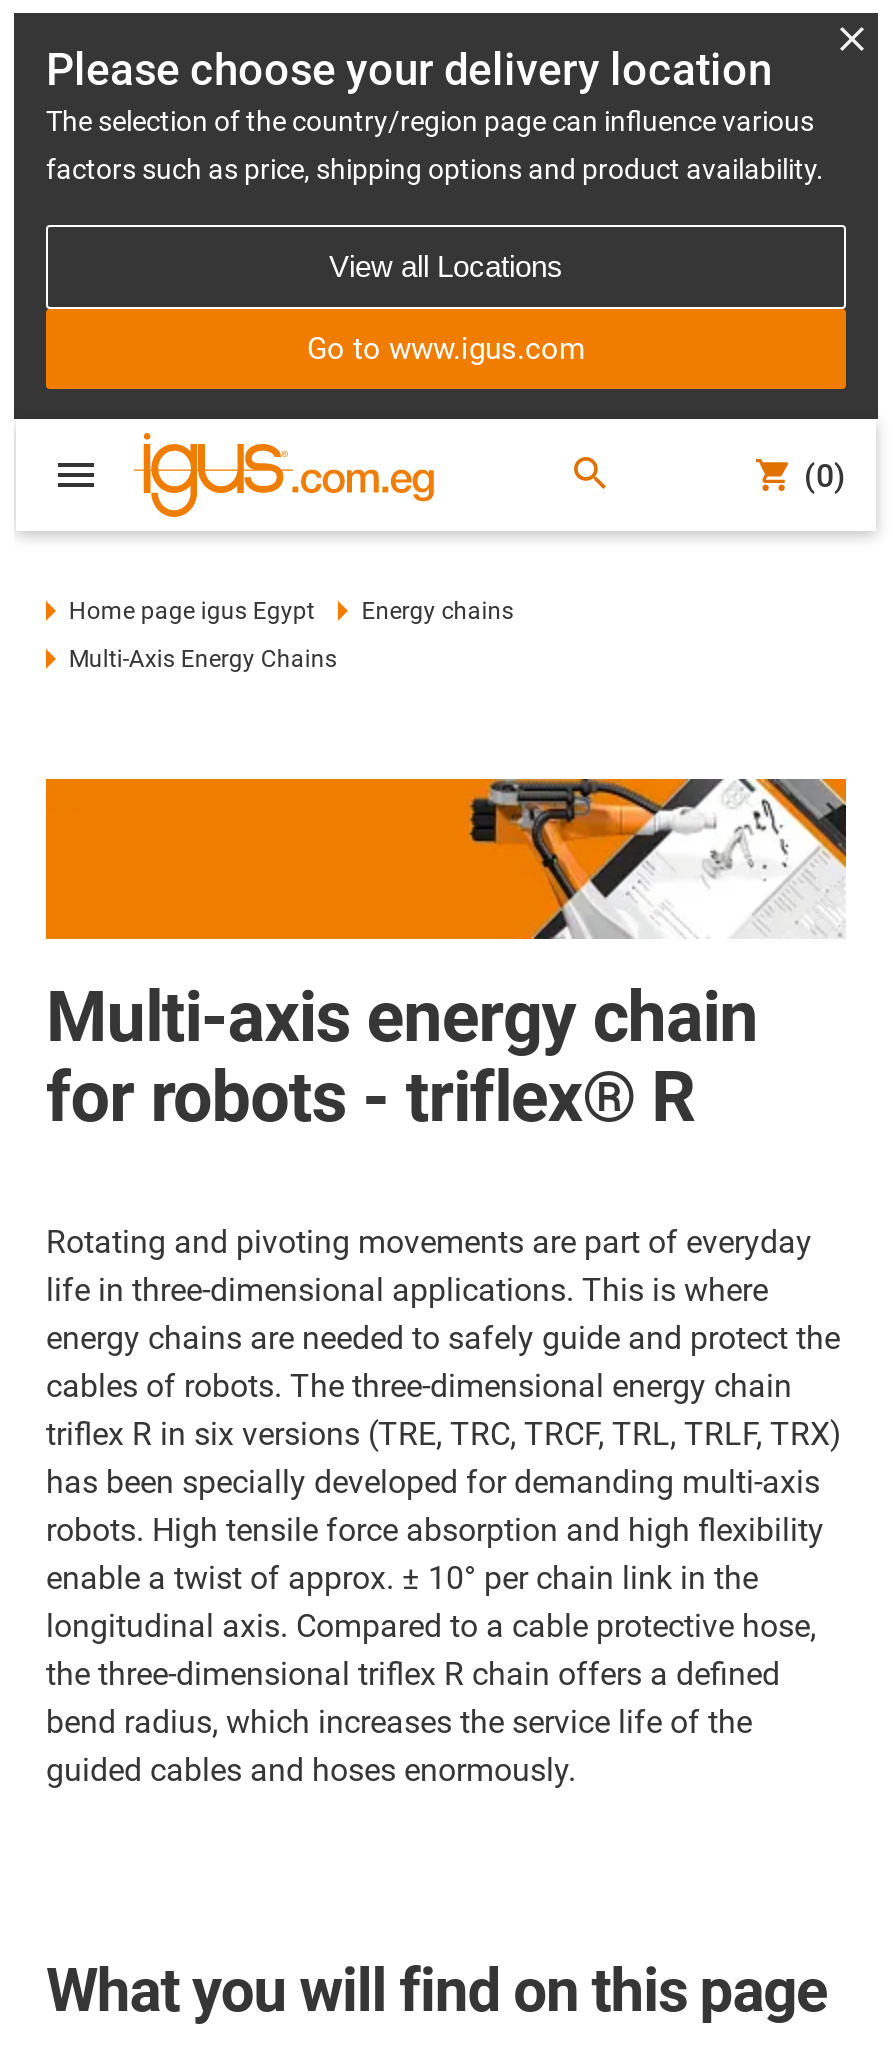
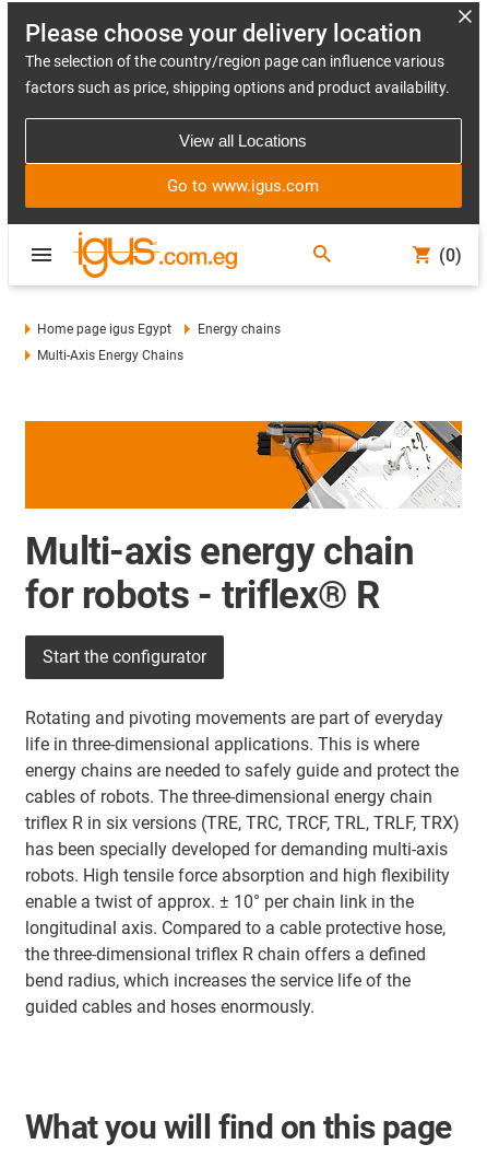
none -> [43,646,206,667] Start the configurator

